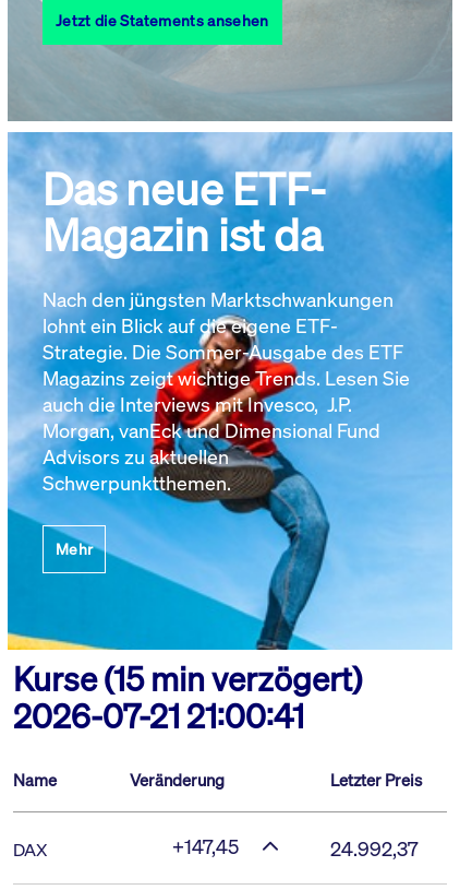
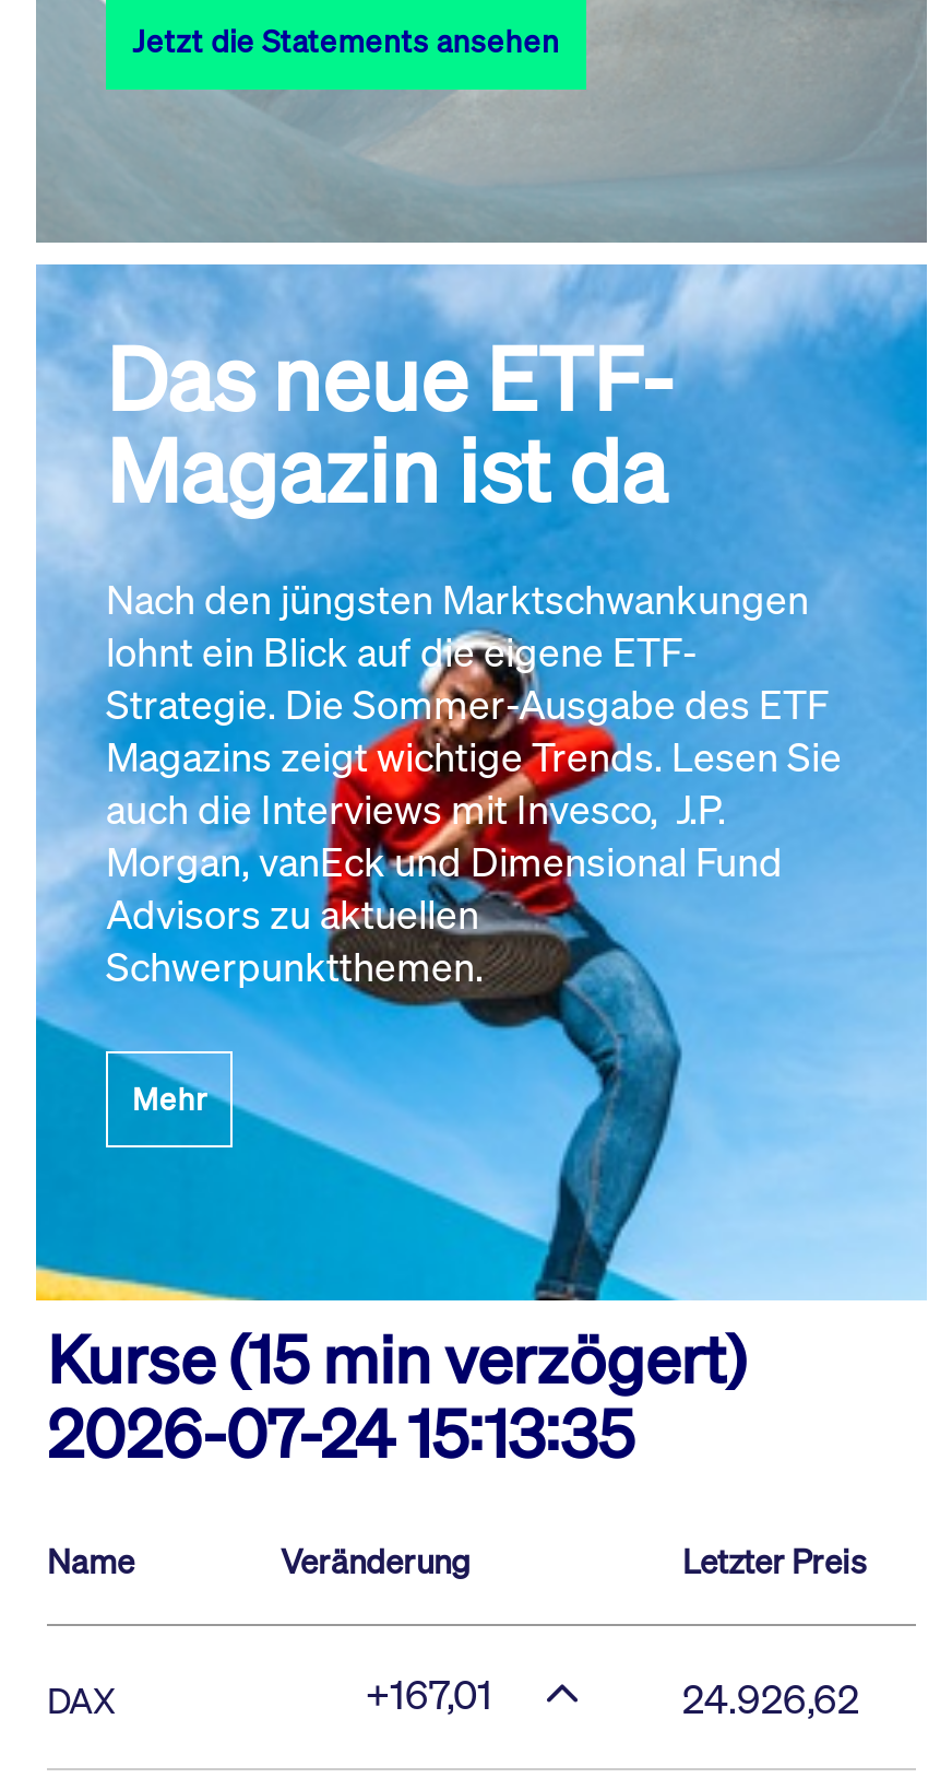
[13,695,304,738] 2026-07-21 21:00:41 -> [47,1390,634,1477] 2026-07-24 15:13:35
[172,833,239,859] +147,45 -> [366,1668,492,1720] +167,01
[330,835,419,862] 24.992,37 -> [682,1672,859,1724] 24.926,62

